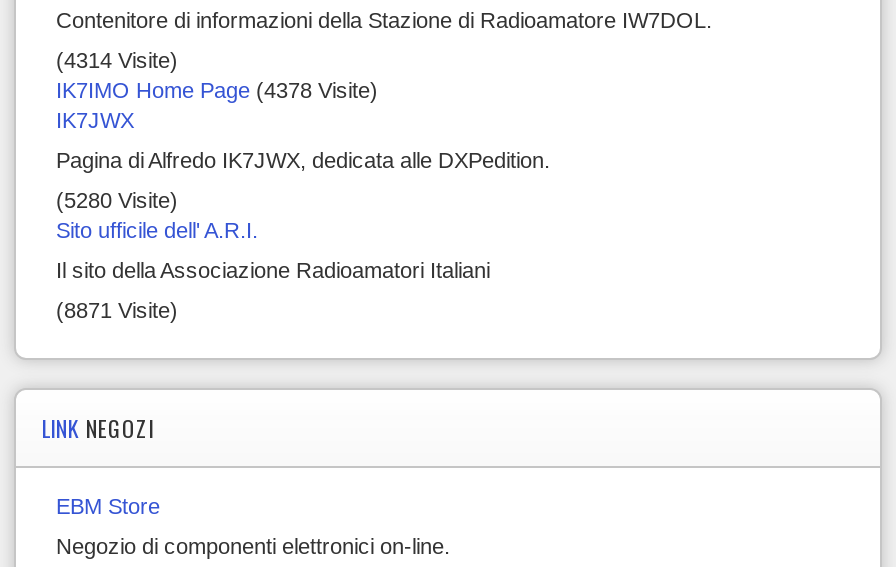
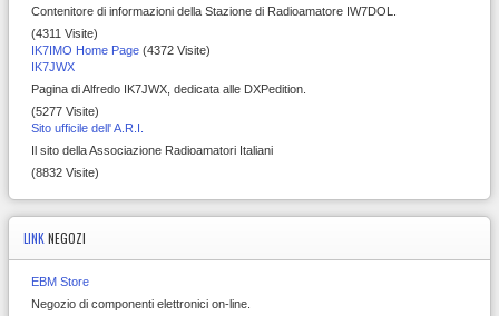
[56,48,178,72] (4314 Visite) -> [31,27,98,40] (4311 Visite)
[56,78,378,102] IK7IMO Home Page (4378 Visite) -> [31,43,211,57] IK7IMO Home Page (4372 Visite)
[56,188,178,212] (5280 Visite) -> [31,105,99,118] (5277 Visite)
[56,298,178,322] (8871 Visite) -> [31,166,99,179] (8832 Visite)

